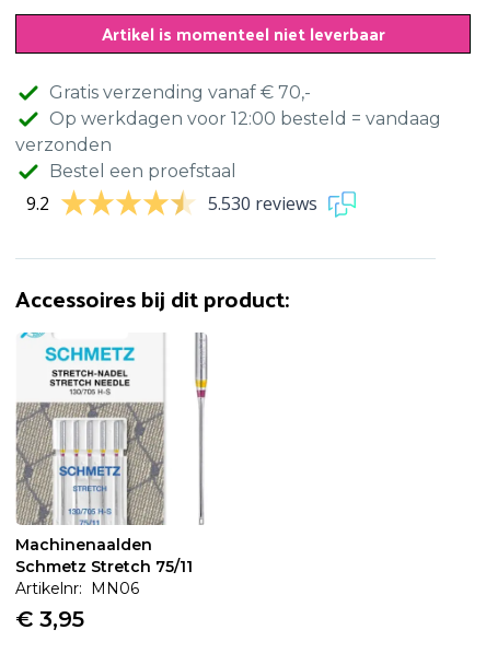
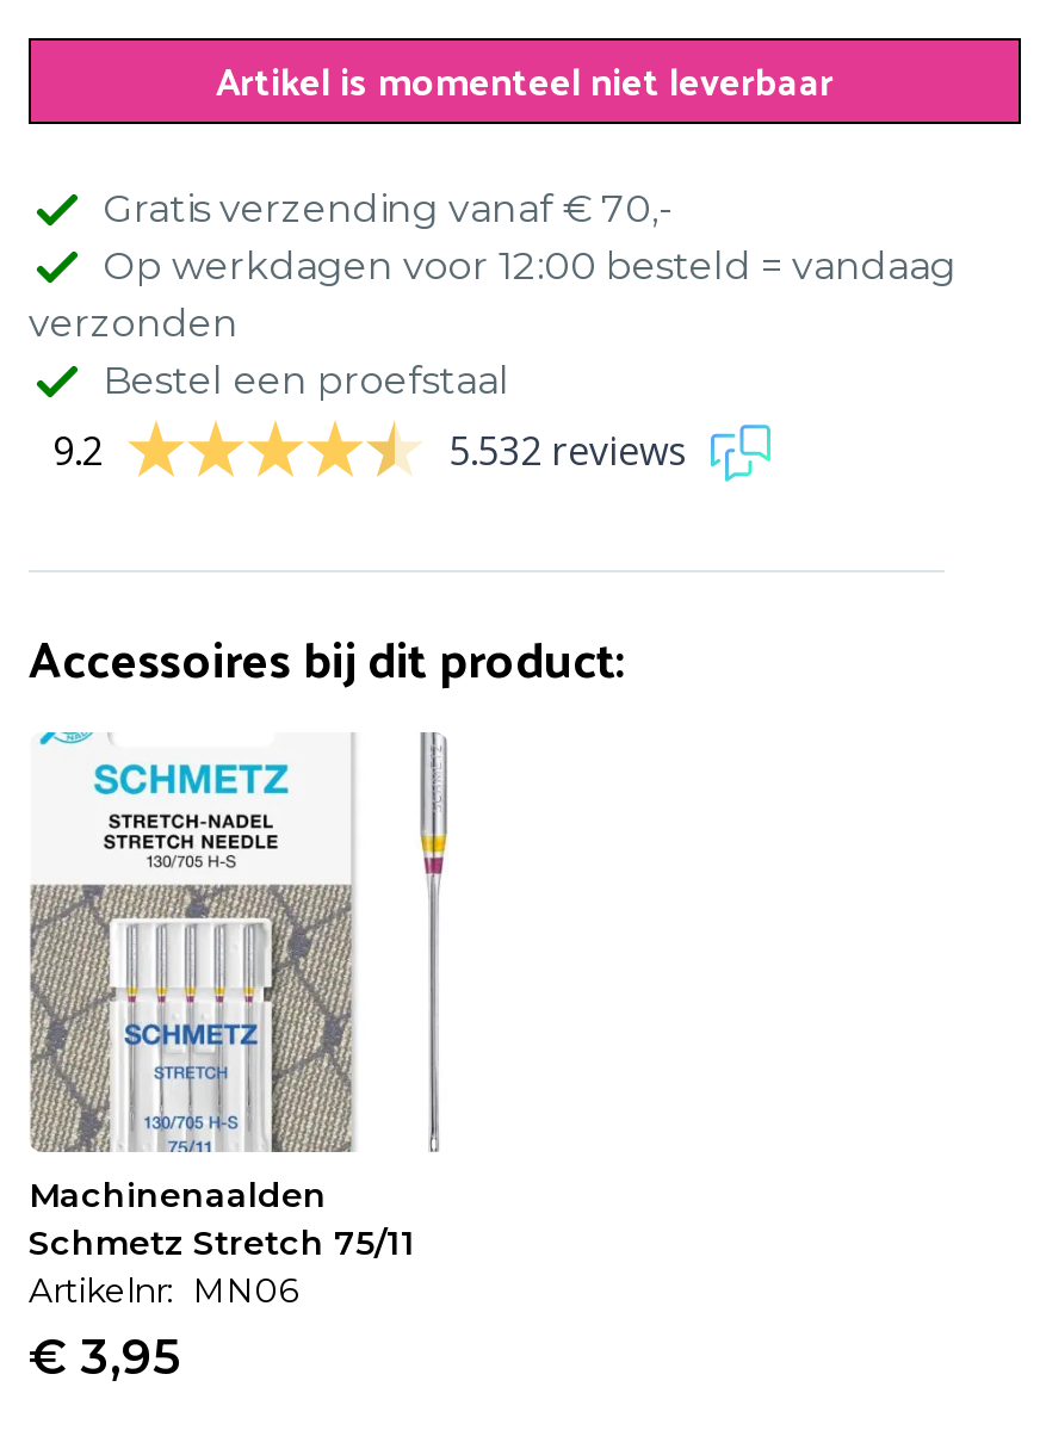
[208,192,317,216] 5.530 reviews -> [448,426,687,478] 5.532 reviews

